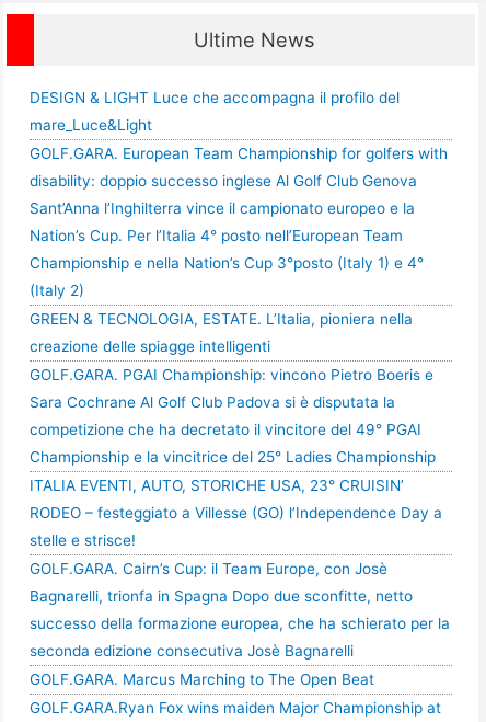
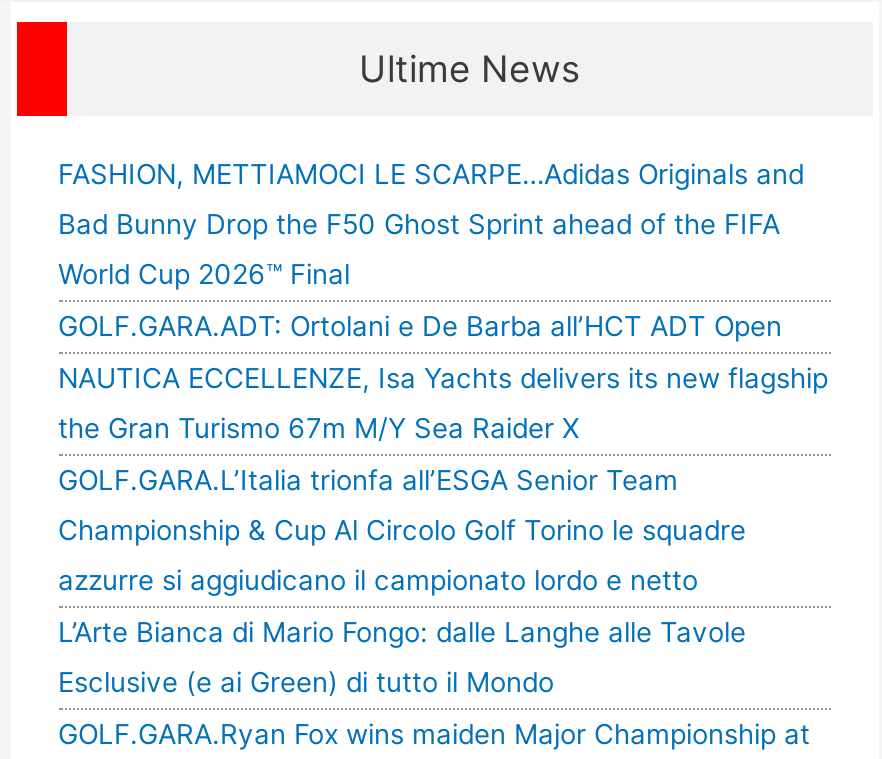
[29,89,449,688] DESIGN & LIGHT Luce che accompagna il profilo del | mare_Luce&Light | GOLF.GARA. European Team Championship for golfers with | disability: doppio successo inglese Al Golf Club Genova | Sant’Anna l’Inghilterra vince il campionato europeo e la | Nation’s Cup. Per l’Italia 4° posto nell’European Team | Championship e nella Nation’s Cup 3°posto (Italy 1) e 4° | (Italy 2) | GREEN & TECNOLOGIA, ESTATE. L’Italia, pioniera nella | creazione delle spiagge intelligenti | GOLF.GARA. PGAI Championship: vincono Pietro Boeris e | Sara Cochrane Al Golf Club Padova si è disputata la | competizione che ha decretato il vincitore del 49° PGAI | Championship e la vincitrice del 25° Ladies Championship | ITALIA EVENTI, AUTO, STORICHE USA, 23° CRUISIN’ | RODEO – festeggiato a Villesse (GO) l’Independence Day a | stelle e strisce! | GOLF.GARA. Cairn’s Cup: il Team Europe, con Josè | Bagnarelli, trionfa in Spagna Dopo due sconfitte, netto | successo della formazione europea, che ha schierato per la | seconda edizione consecutiva Josè Bagnarelli | GOLF.GARA. Marcus Marching to The Open Beat -> [58,158,828,698] FASHION, METTIAMOCI LE SCARPE…Adidas Originals and | Bad Bunny Drop the F50 Ghost Sprint ahead of the FIFA | World Cup 2026™ Final | GOLF.GARA.ADT: Ortolani e De Barba all’HCT ADT Open | NAUTICA ECCELLENZE, Isa Yachts delivers its new flagship | the Gran Turismo 67m M/Y Sea Raider X | GOLF.GARA.L’Italia trionfa all’ESGA Senior Team | Championship & Cup Al Circolo Golf Torino le squadre | azzurre si aggiudicano il campionato lordo e netto | L’Arte Bianca di Mario Fongo: dalle Langhe alle Tavole | Esclusive (e ai Green) di tutto il Mondo

